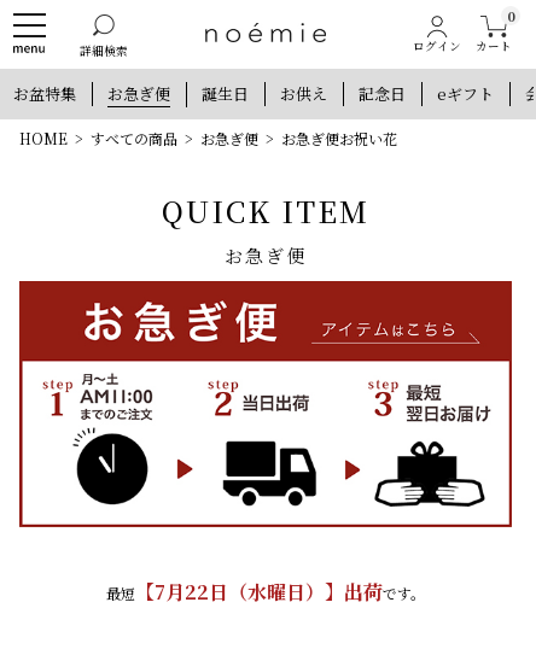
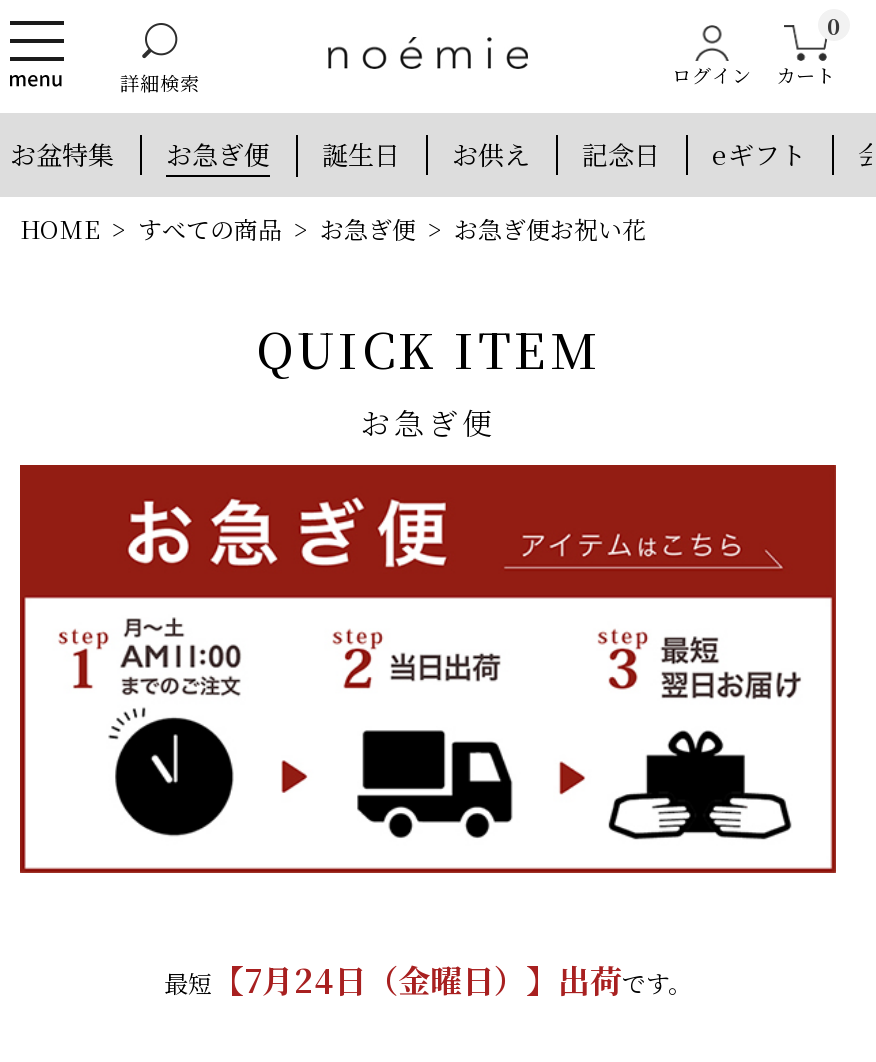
[106,578,425,606] 最短【7月22日（水曜日）】出荷です。 -> [164,957,692,1003] 最短【7月24日（金曜日）】出荷です。

